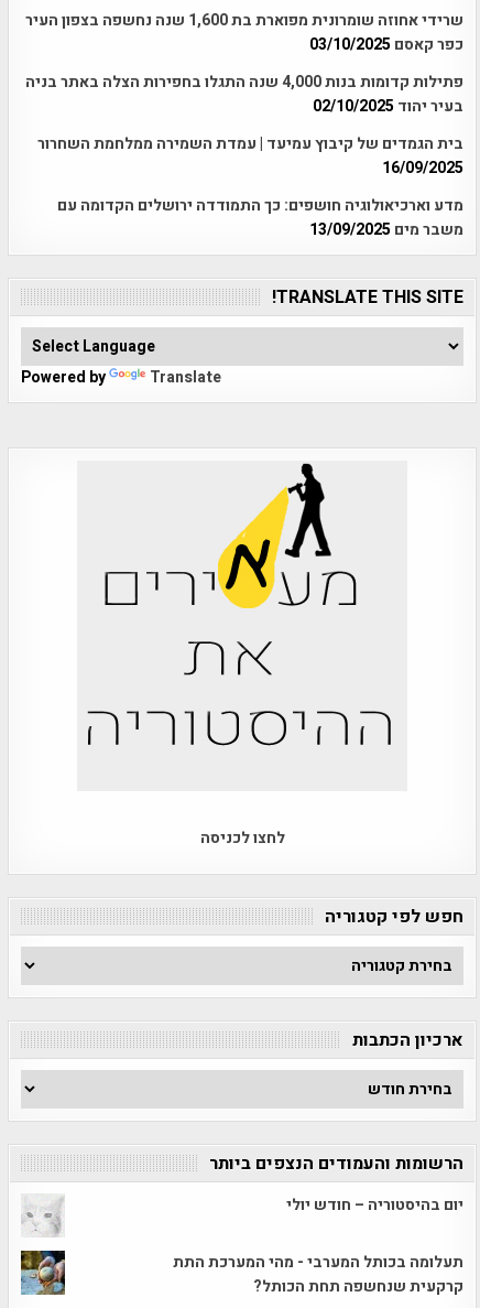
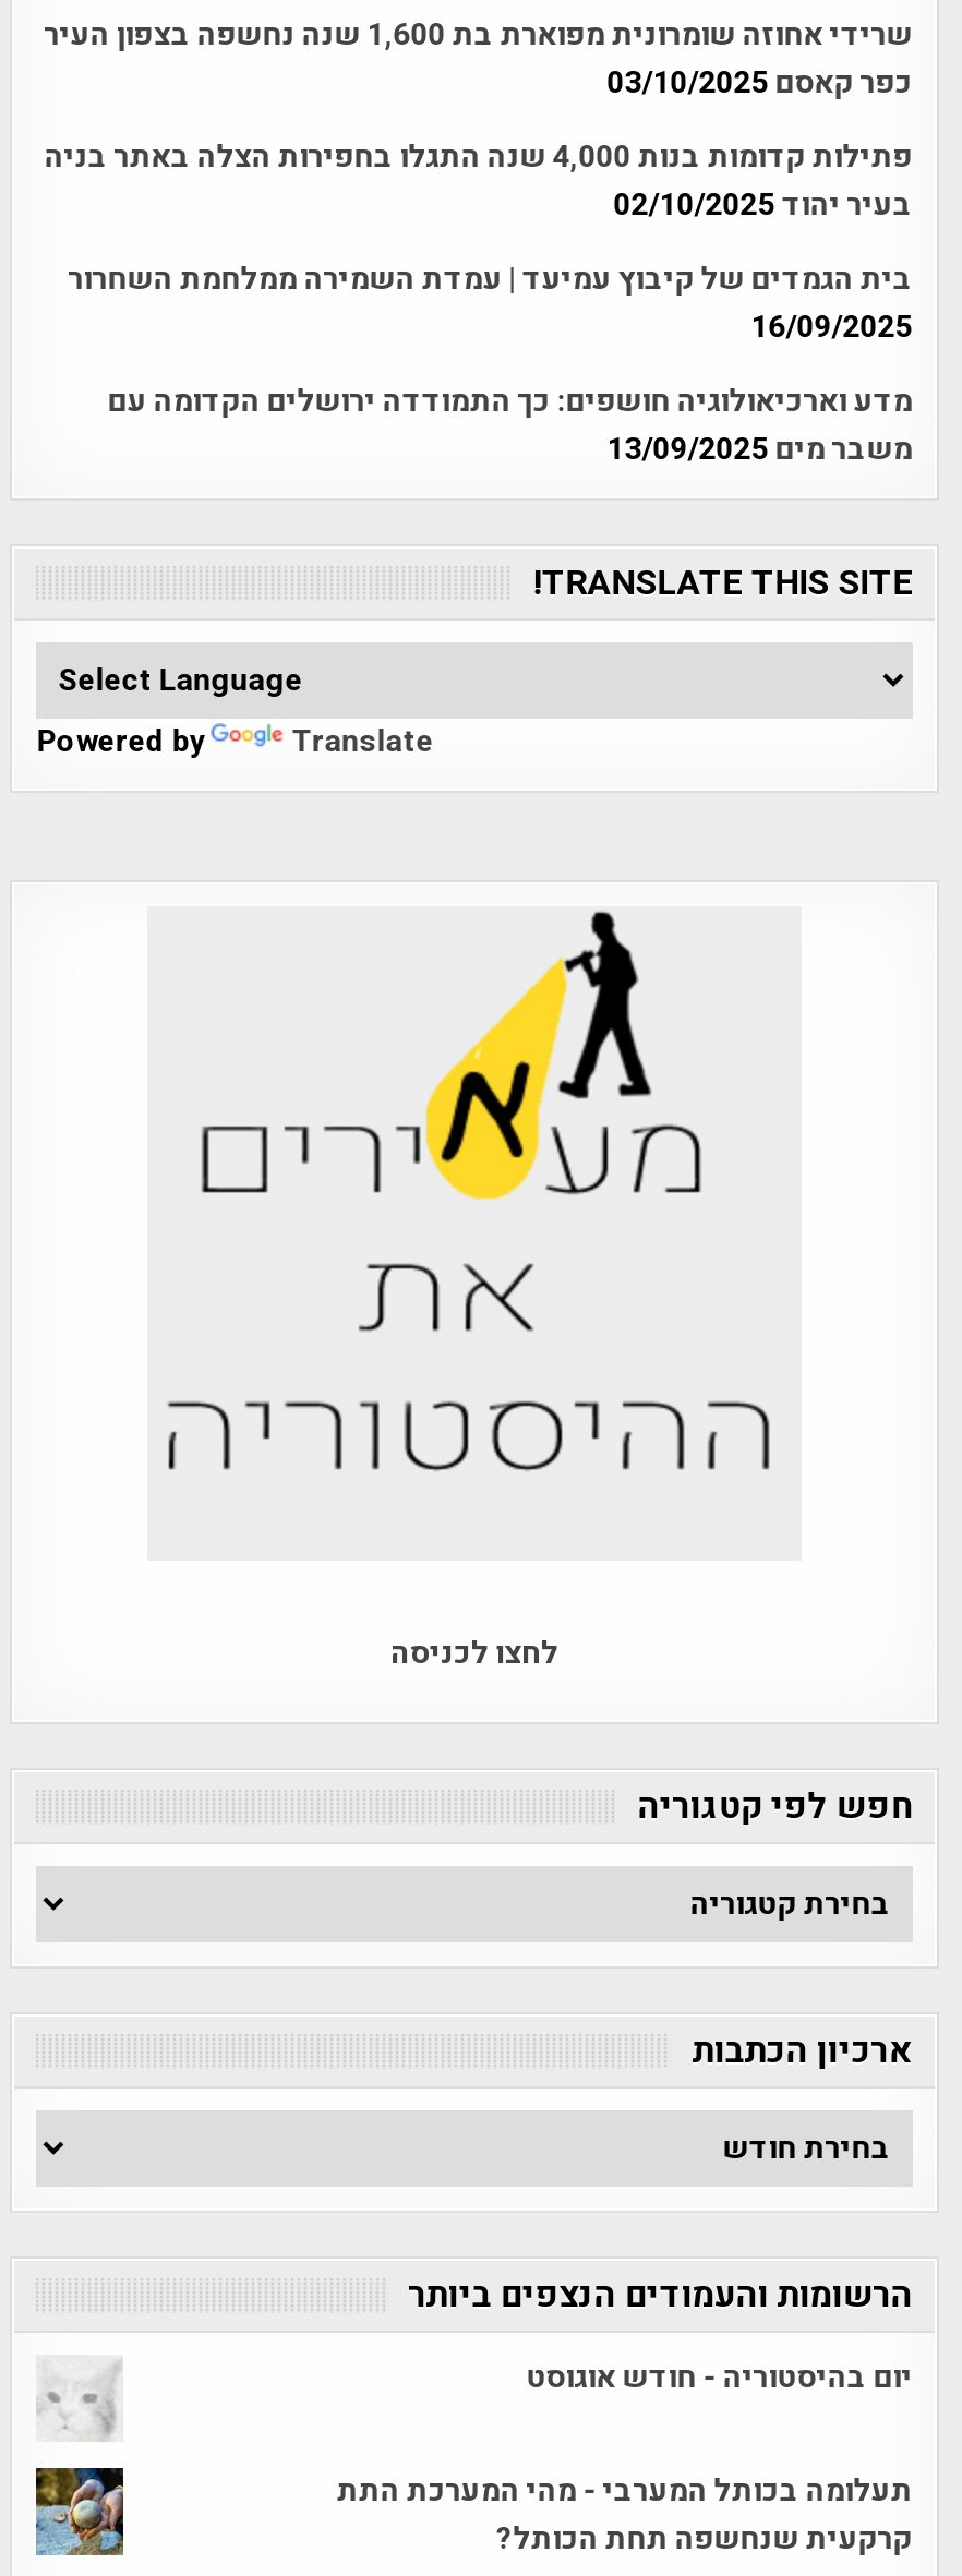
[286,1193,463,1216] יום בהיסטוריה – חודש יולי -> [526,2355,912,2401] יום בהיסטוריה - חודש אוגוסט

